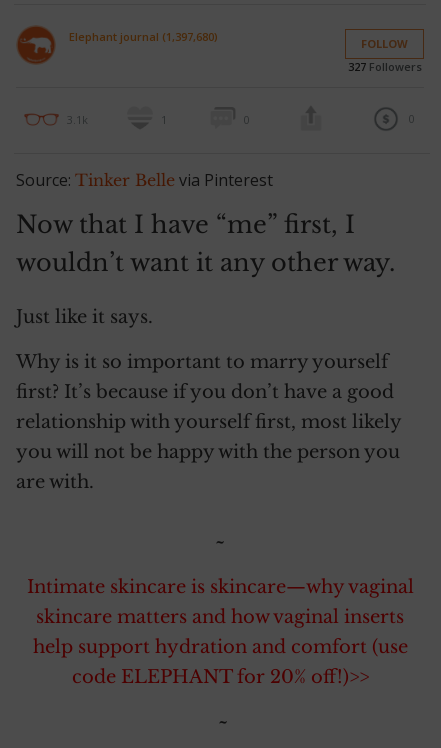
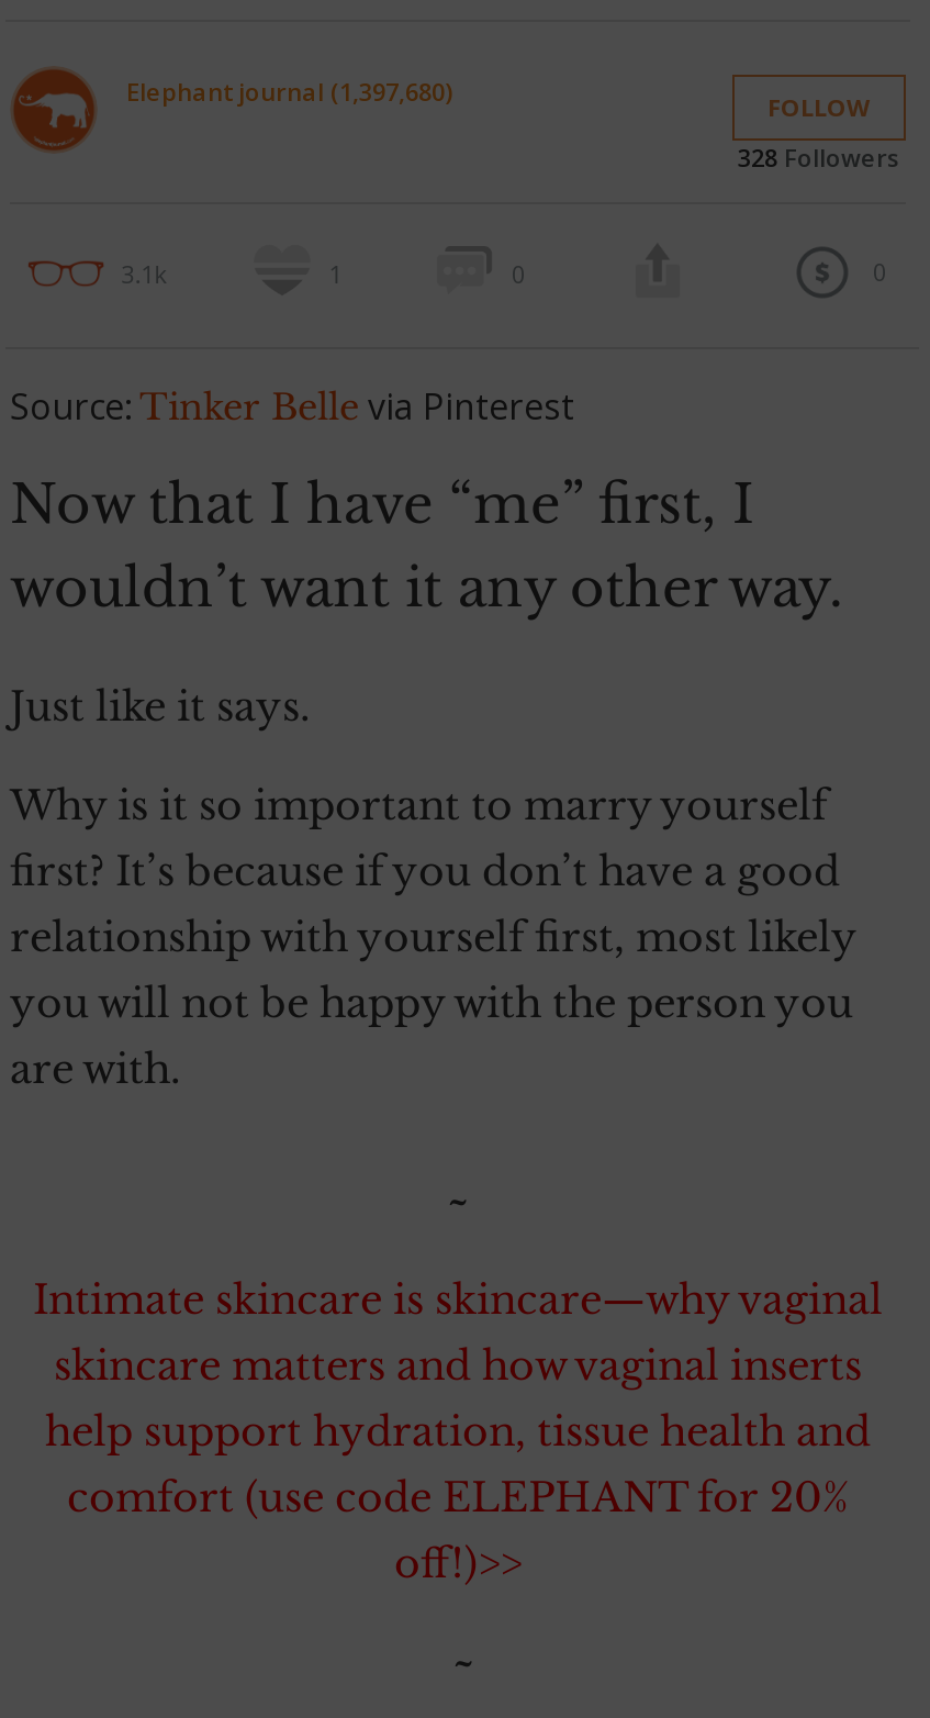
[347,59,421,74] 327Followers -> [738,141,900,174] 328Followers
[32,636,407,688] help support hydration and comfort (use | code ELEPHANT for 20% off!)>> -> [45,1408,871,1588] help support hydration, tissue health and | comfort (use code ELEPHANT for 20% | off!)>>

